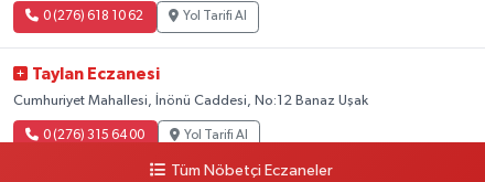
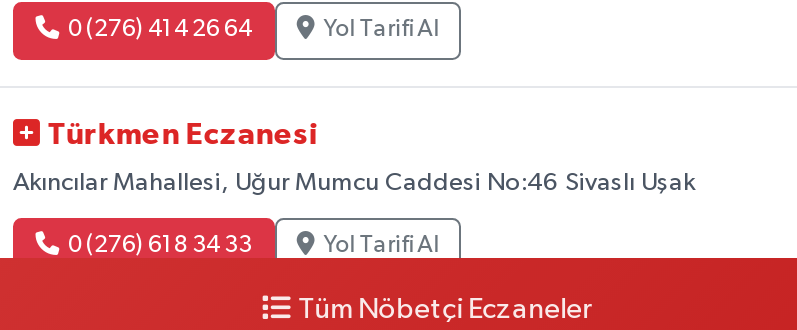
[43,10,144,23] 0 (276) 618 10 62 -> [68,18,252,42] 0 (276) 414 26 64
[32,66,160,83] Taylan Eczanesi -> [47,120,317,150] Türkmen Eczanesi
[13,94,368,108] Cumhuriyet Mahallesi, İnönü Caddesi, No:12 Banaz Uşak -> [13,170,695,196] Akıncılar Mahallesi, Uğur Mumcu Caddesi No:46 Sivaslı Uşak
[43,129,145,142] 0 (276) 315 64 00 -> [68,233,252,257] 0 (276) 618 34 33

